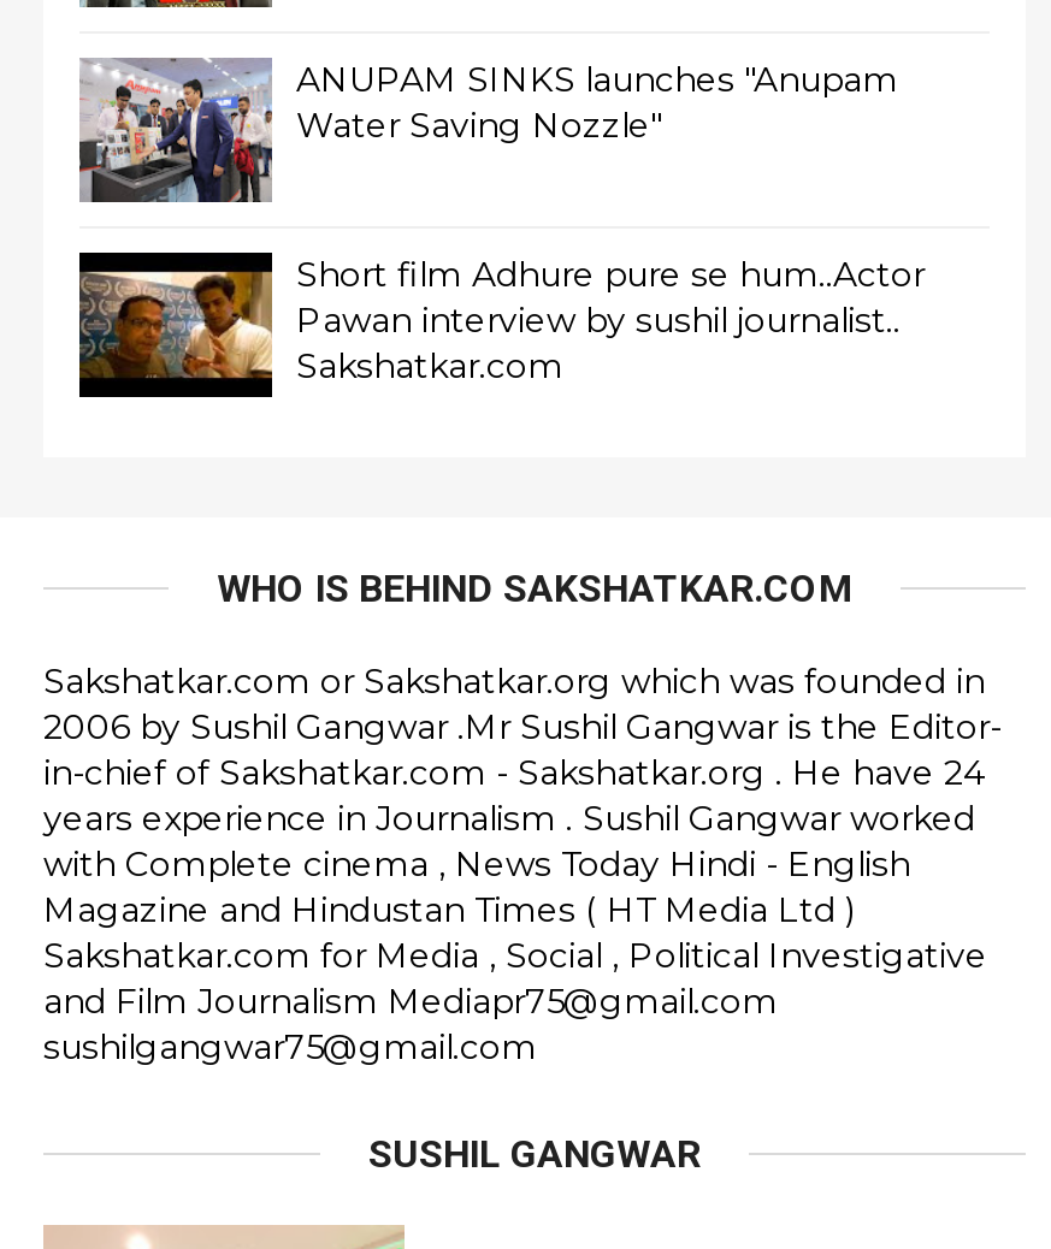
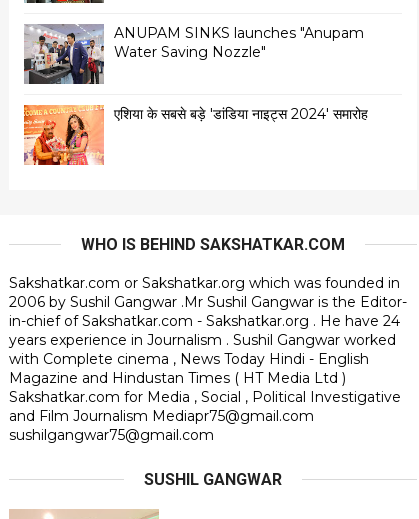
[77,250,925,399] [image] | Short film Adhure pure se hum..Actor | Pawan interview by sushil journalist.. | Sakshatkar.com -> [23,104,368,166] [image] | एशिया के सबसे बड़े 'डांडिया नाइट्स 2024' समारोह

